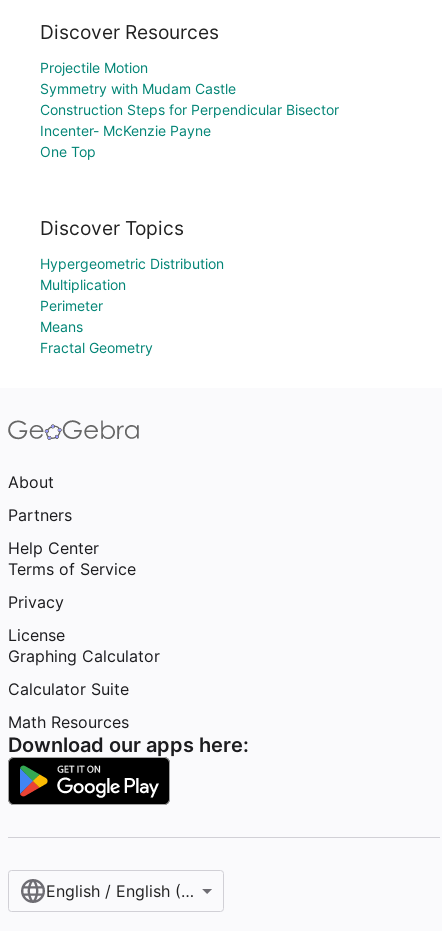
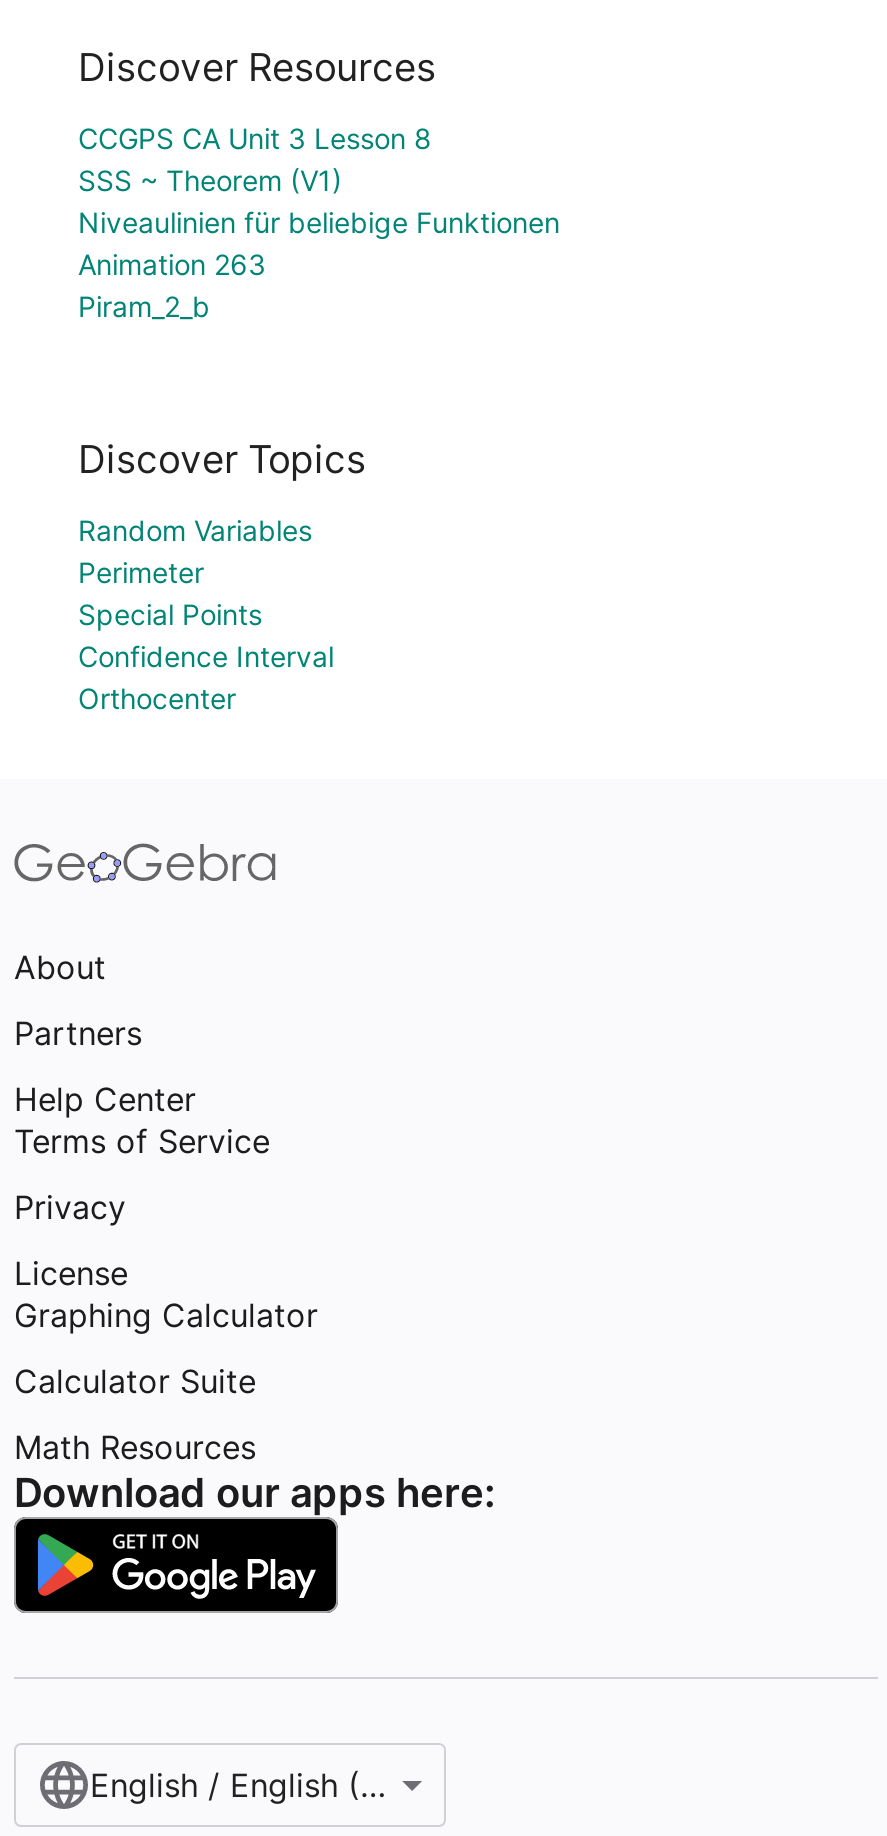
[40,59,339,160] Projectile Motion | Symmetry with Mudam Castle | Construction Steps for Perpendicular Bisector | Incenter- McKenzie Payne | One Top -> [78,122,560,324] CCGPS CA Unit 3 Lesson 8 | SSS ~ Theorem (V1) | Niveaulinien für beliebige Funktionen | Animation 263 | Piram_2_b
[40,255,224,293] Hypergeometric Distribution | Multiplication -> [78,513,312,547] Random Variables
moved [40,297,103,314] -> [78,555,204,589]: Perimeter
[40,318,153,356] Means | Fractal Geometry -> [78,597,334,715] Special Points | Confidence Interval | Orthocenter

